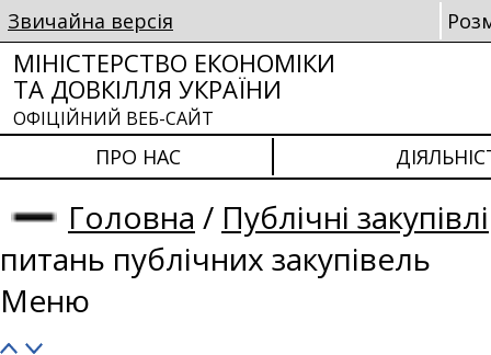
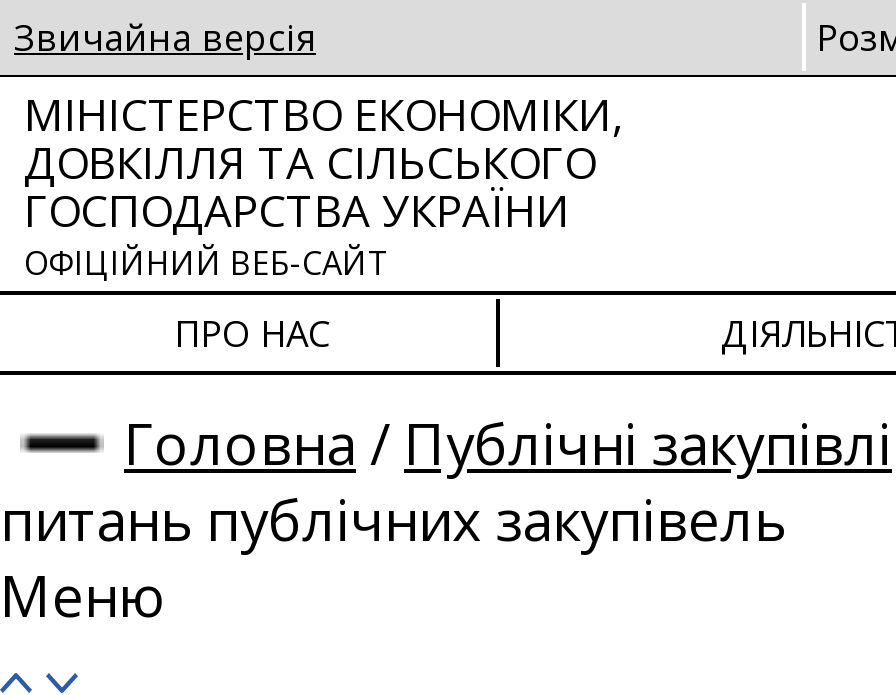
[13,46,335,105] МІНІСТЕРСТВО ЕКОНОМІКИ | ТА ДОВКІЛЛЯ УКРАЇНИ -> [24,83,624,239] МІНІСТЕРСТВО ЕКОНОМІКИ, | ДОВКІЛЛЯ ТА СІЛЬСЬКОГО | ГОСПОДАРСТВА УКРАЇНИ

